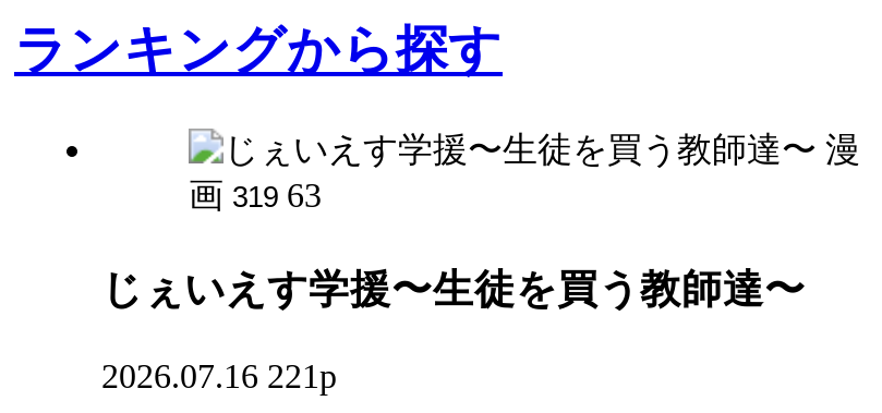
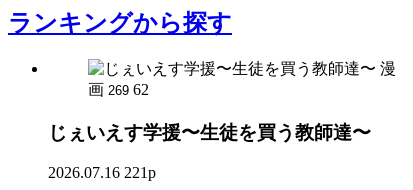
[189,177,322,214] 画 319 63 -> [88,81,149,98] 画 269 62

